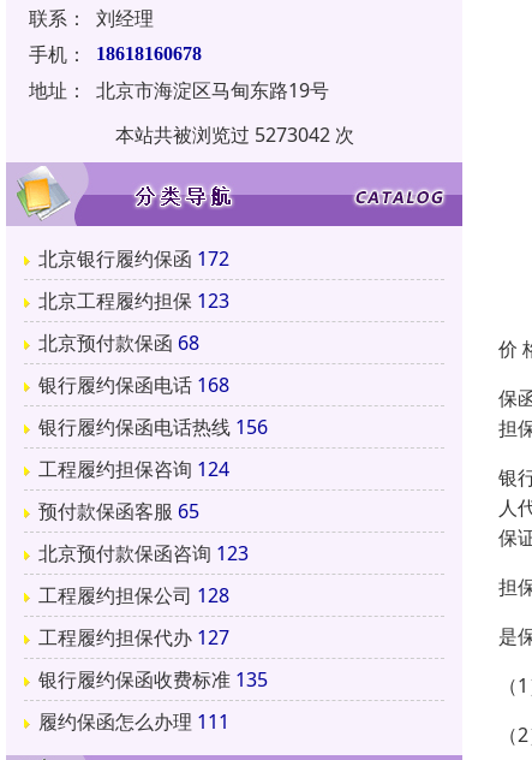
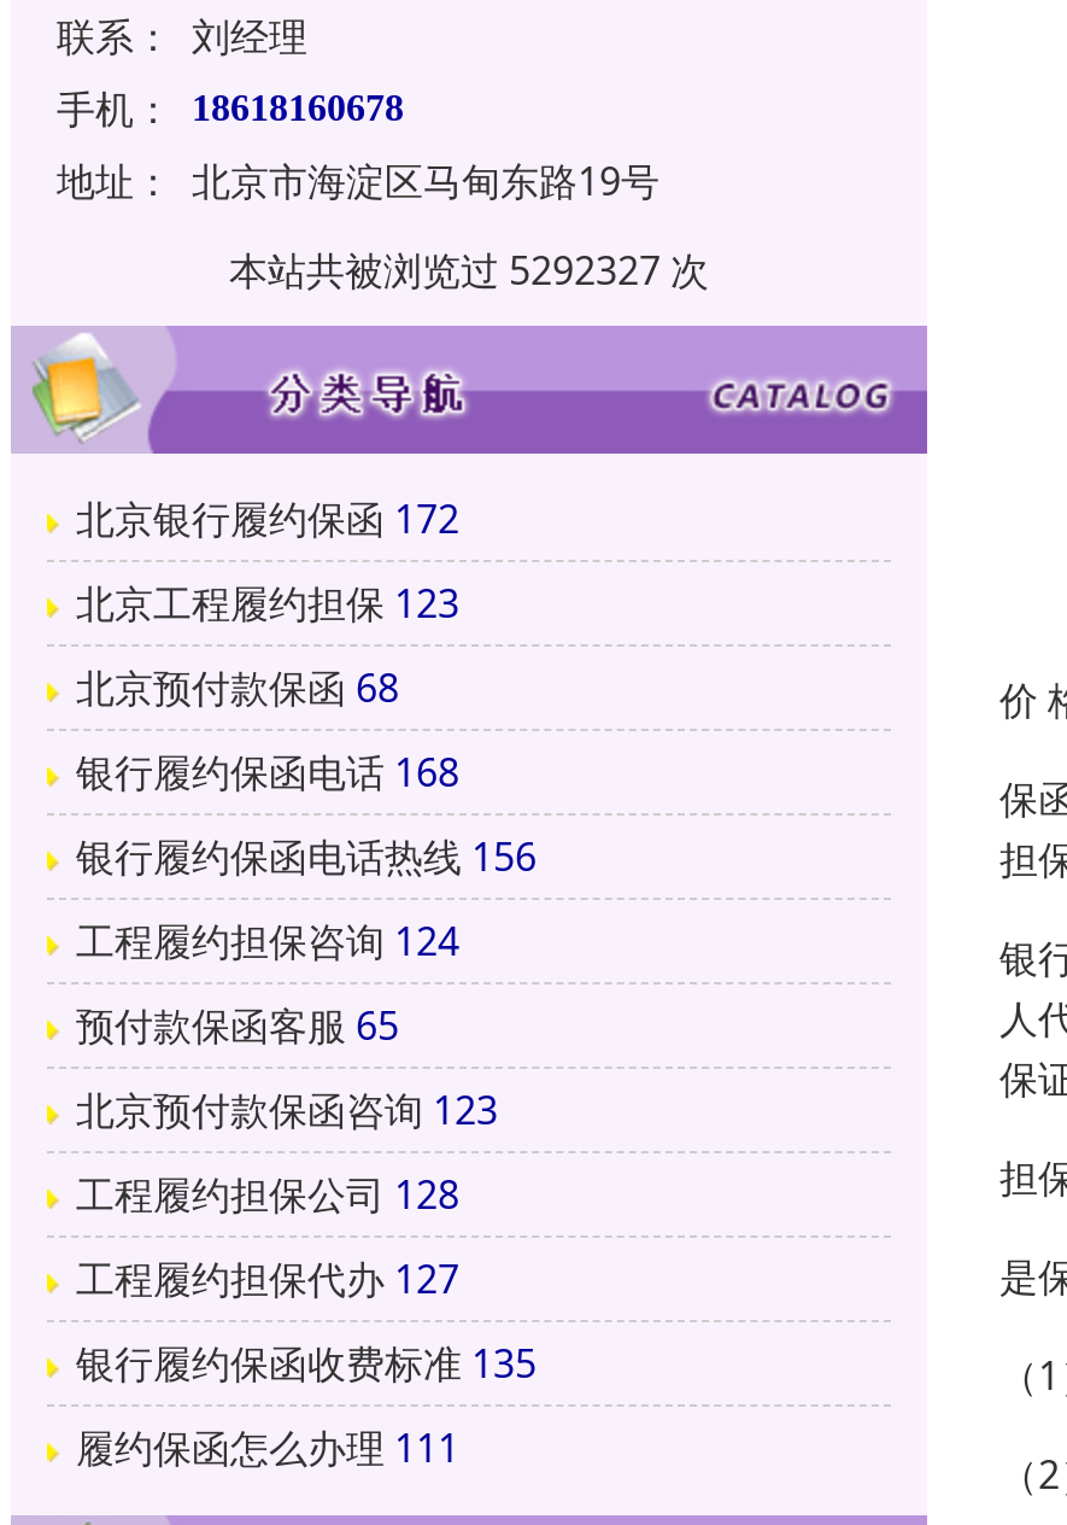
[115,122,354,148] 本站共被浏览过 5273042 次 -> [229,244,709,297] 本站共被浏览过 5292327 次

